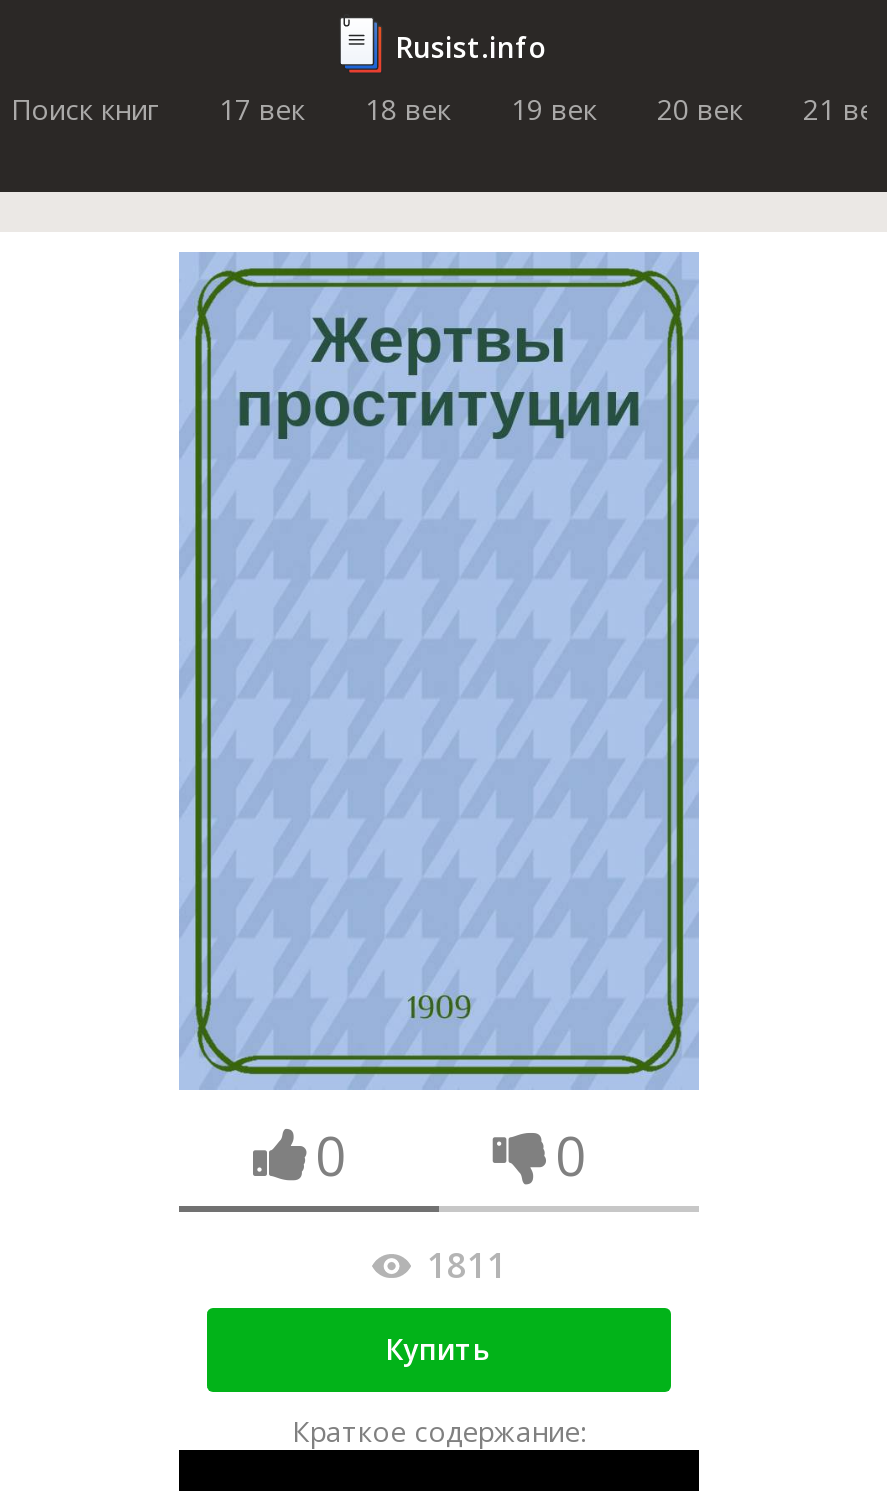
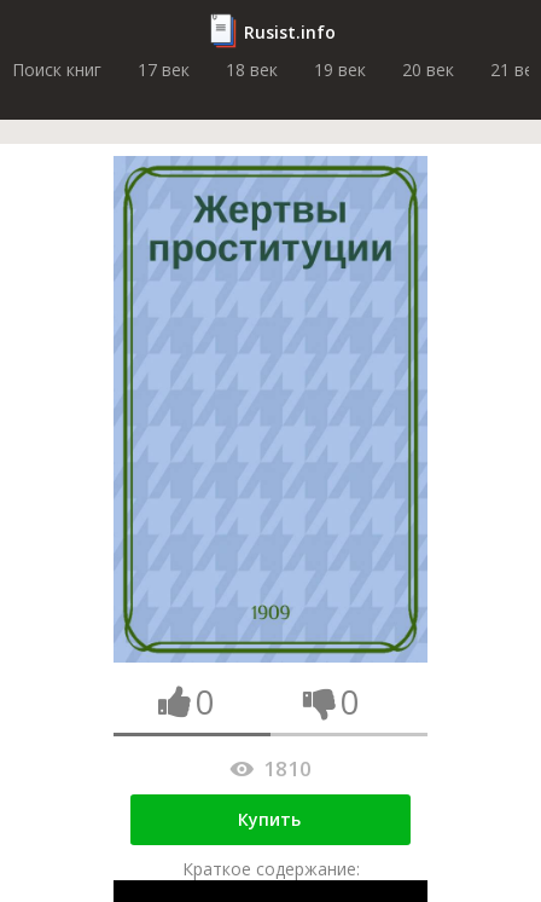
[419,1243,507,1289] 1811 -> [258,755,312,783] 1810

